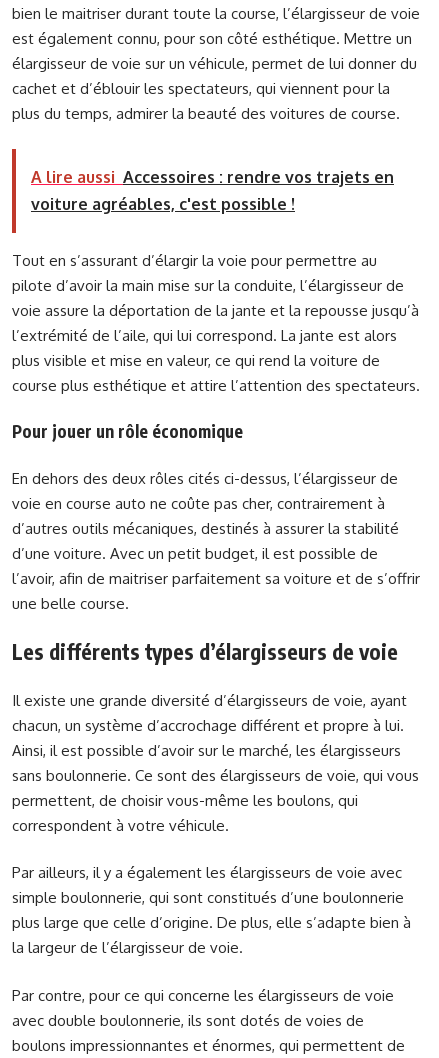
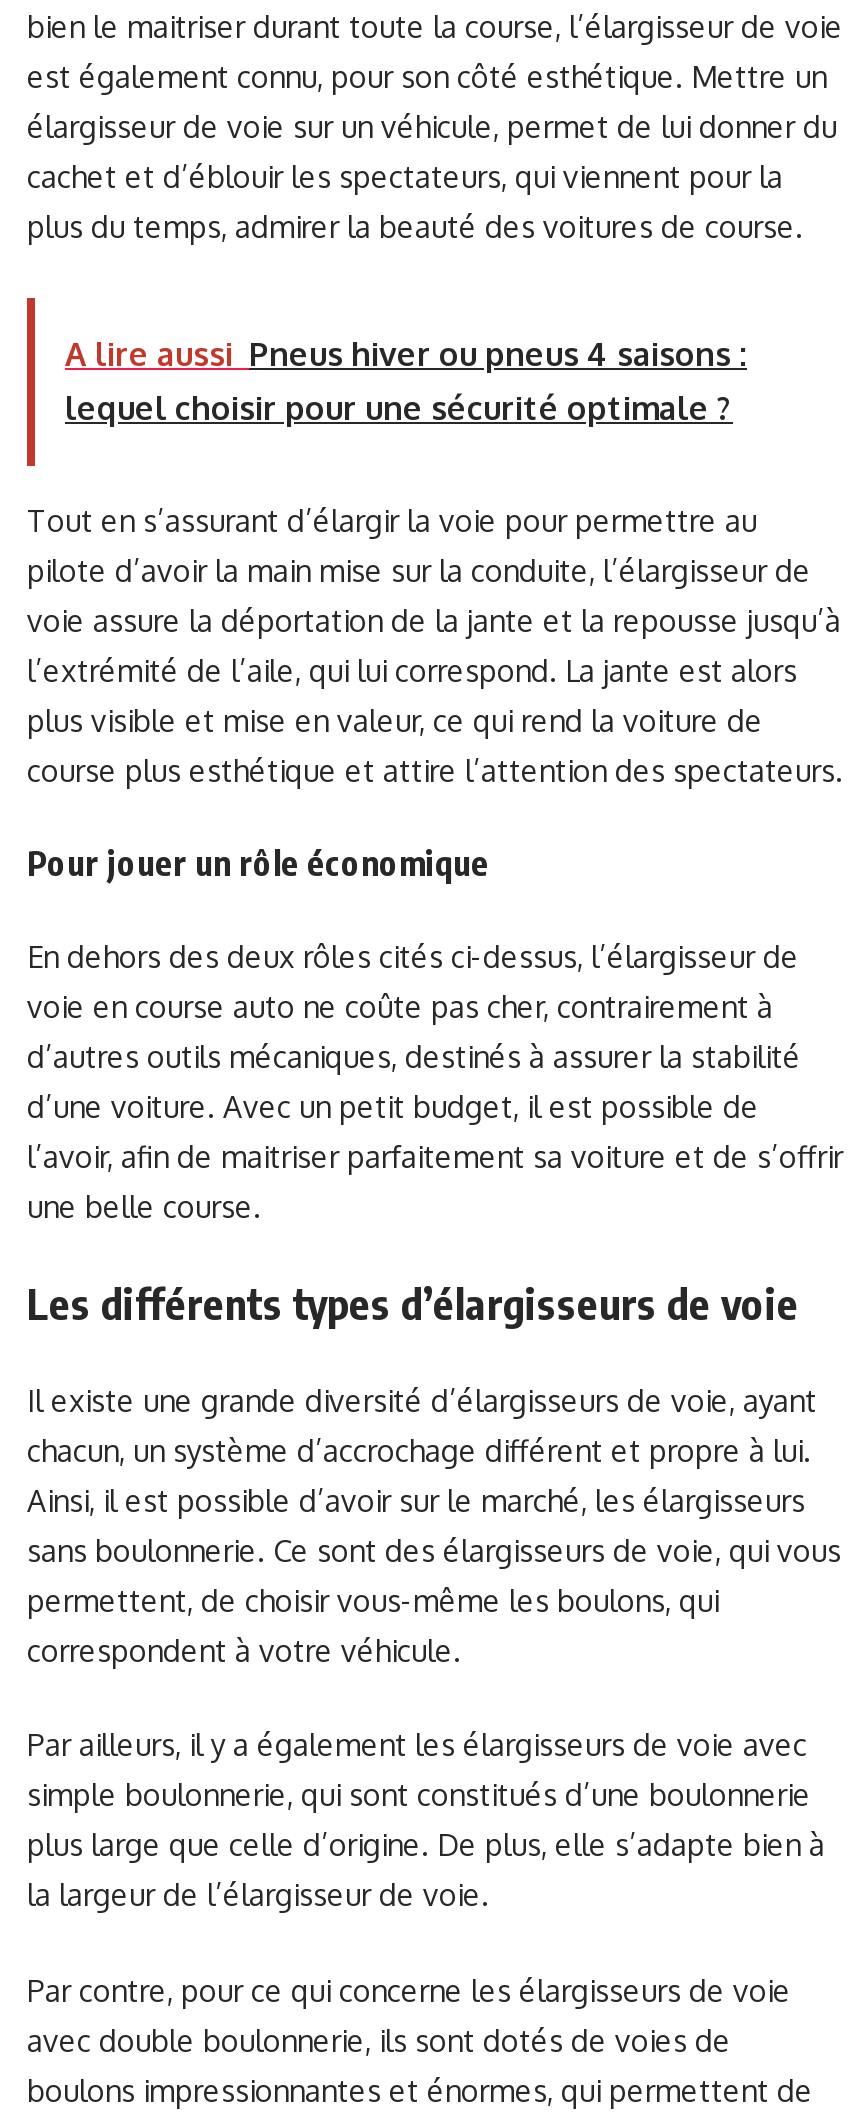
[31,167,394,214] A lire aussi Accessoires : rendre vos trajets en | voiture agréables, c'est possible ! -> [65,334,747,428] A lire aussi Pneus hiver ou pneus 4 saisons : | lequel choisir pour une sécurité optimale ?

